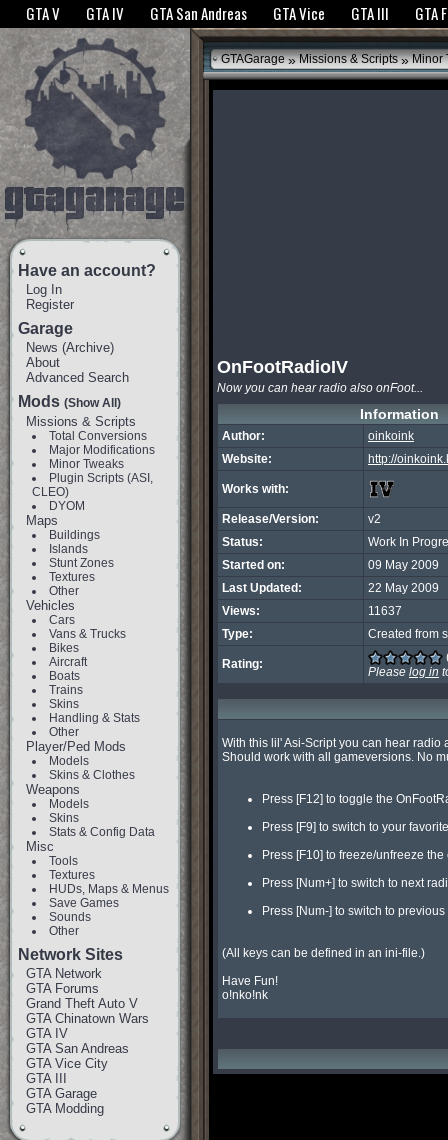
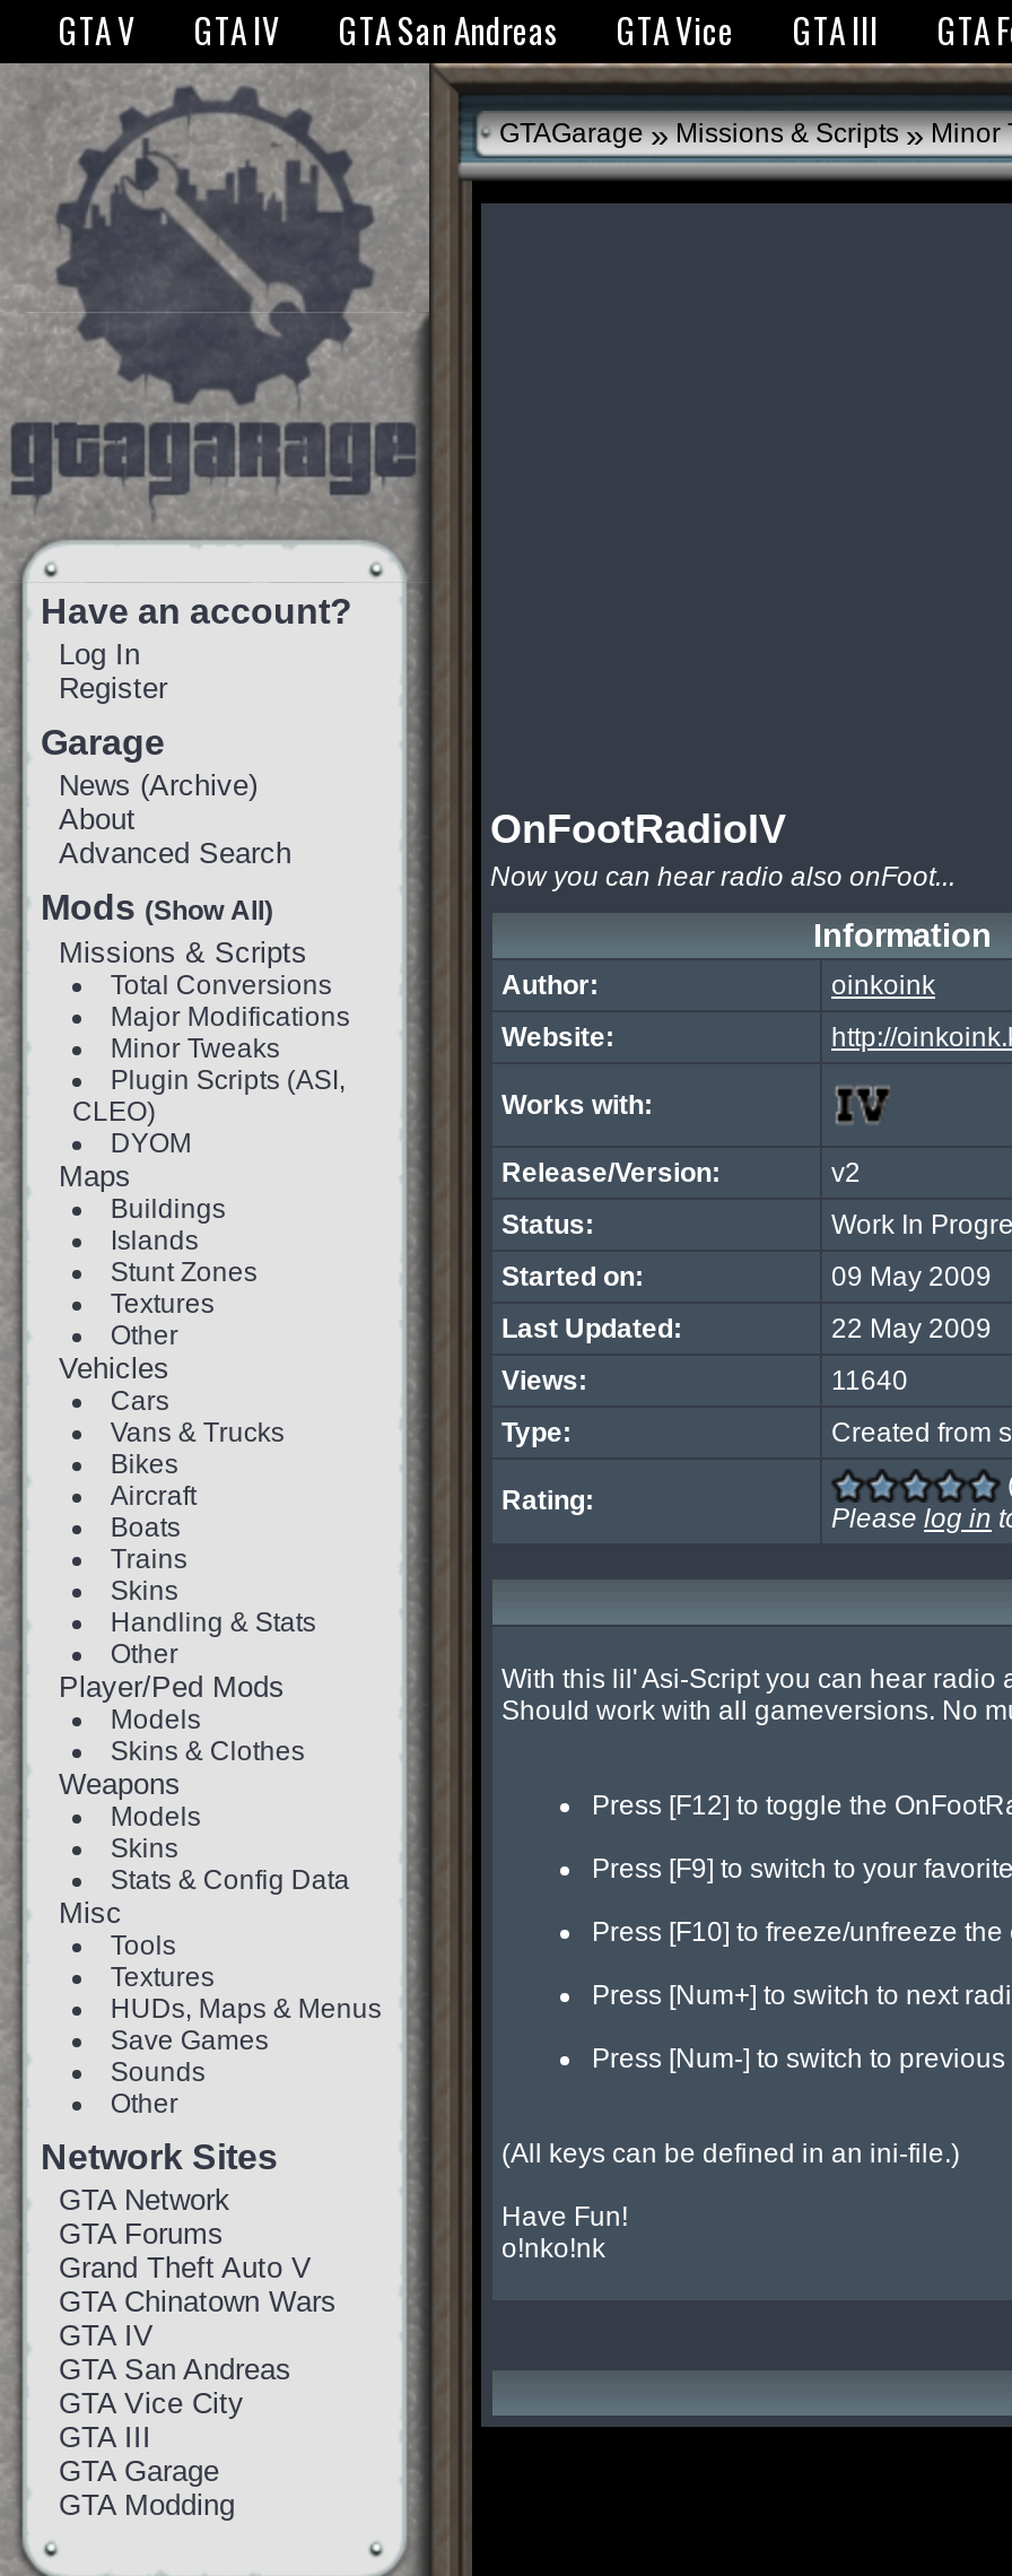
[368,604,402,618] 11637 -> [831,1365,908,1396] 11640

